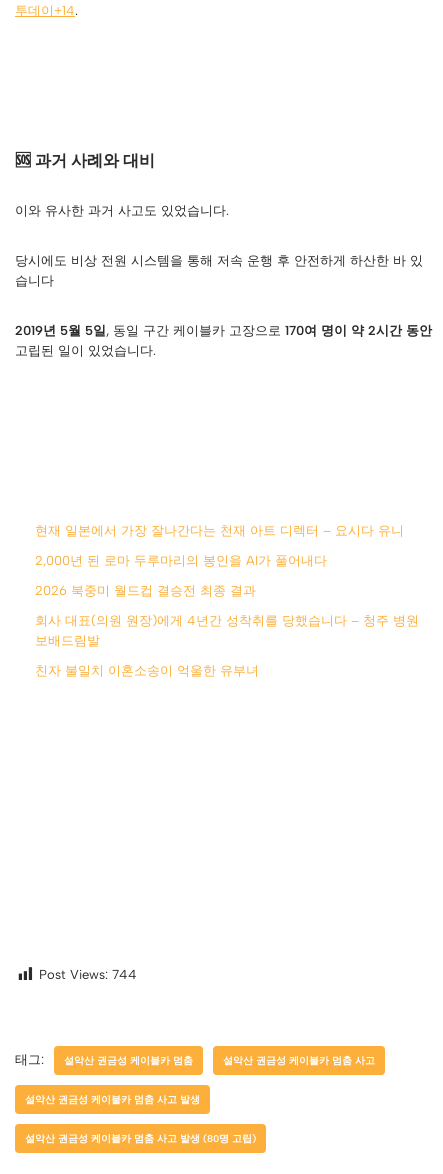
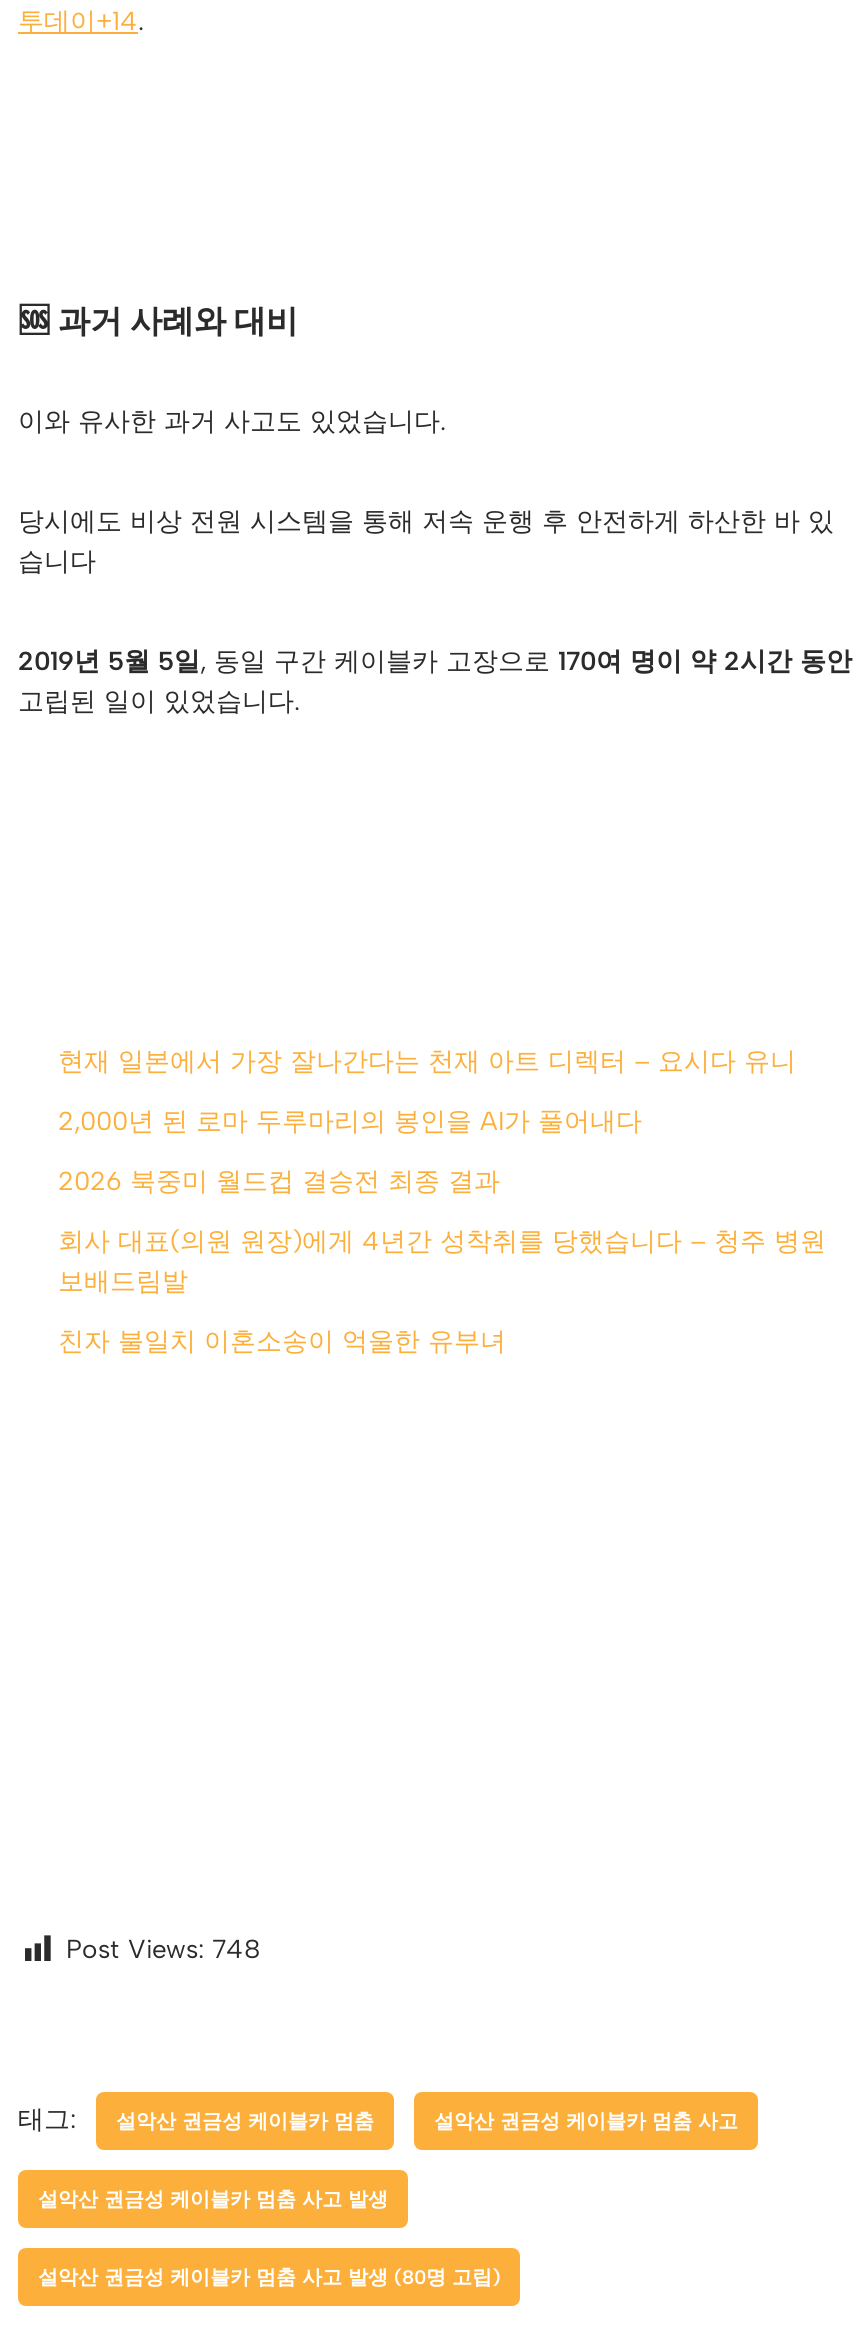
[39,967,137,982] Post Views: 744 -> [66,1934,260,1964] Post Views: 748

